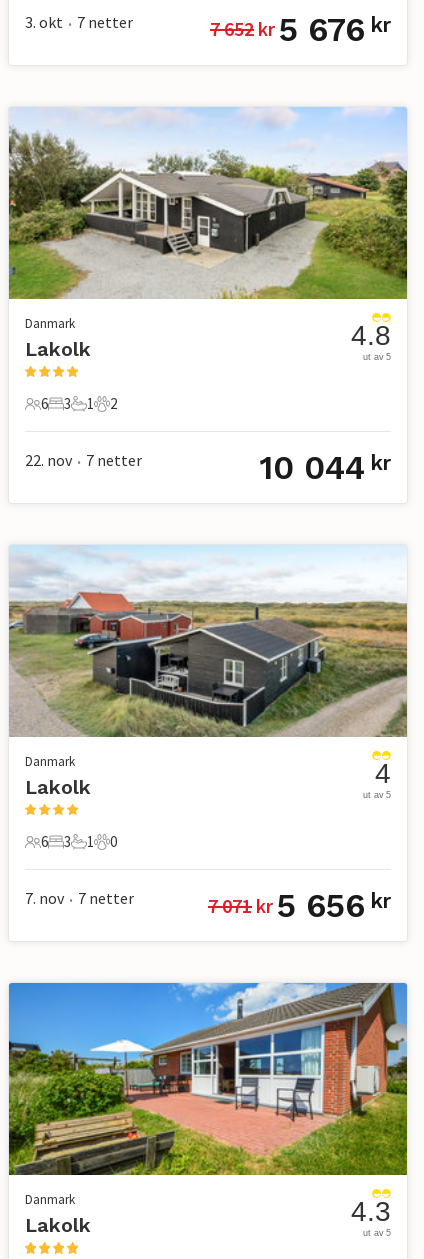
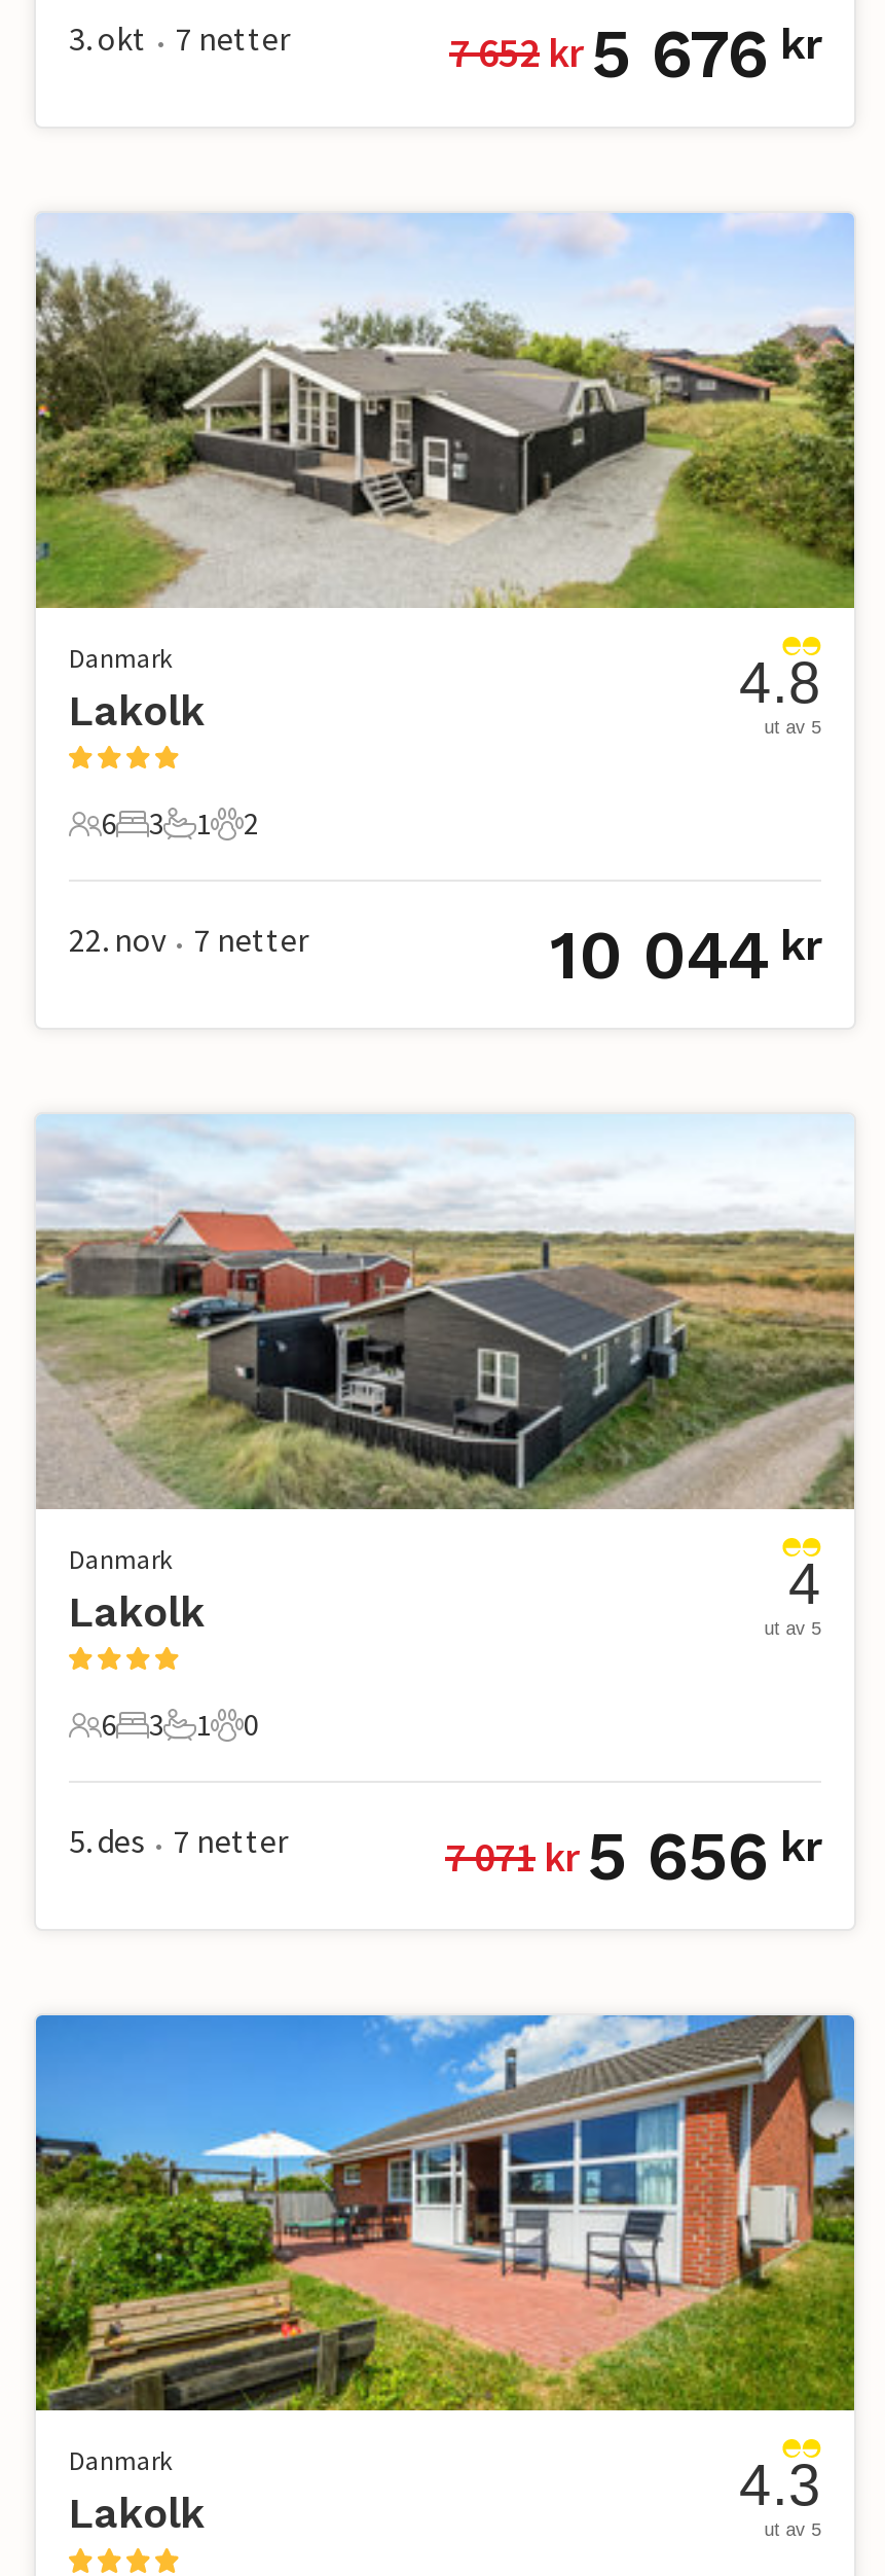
[25,888,134,908] 7. nov • 7 netter -> [69,1821,289,1862] 5. des • 7 netter

